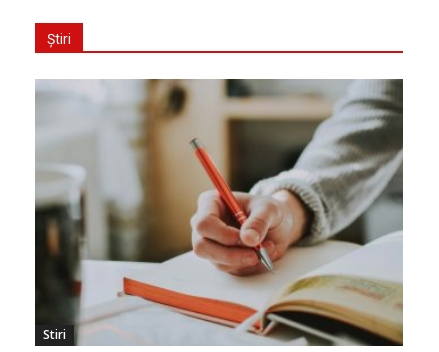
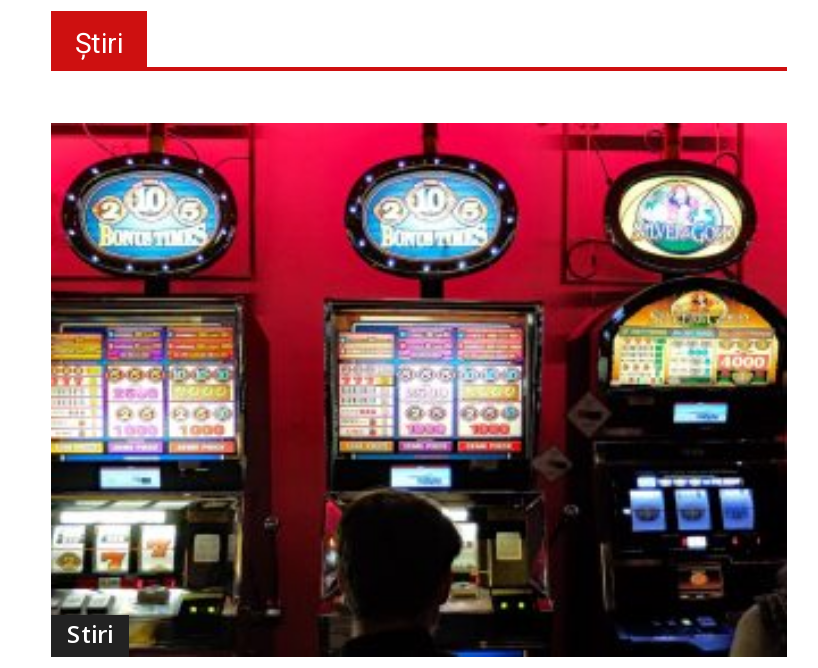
[34,78,404,347] [image] -> [49,120,789,658] [image]

